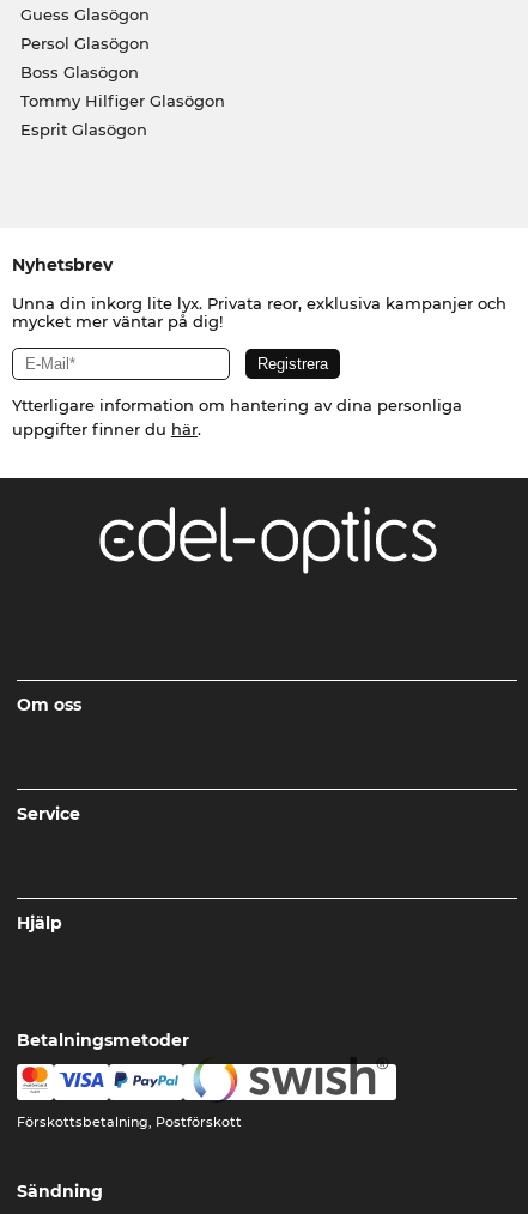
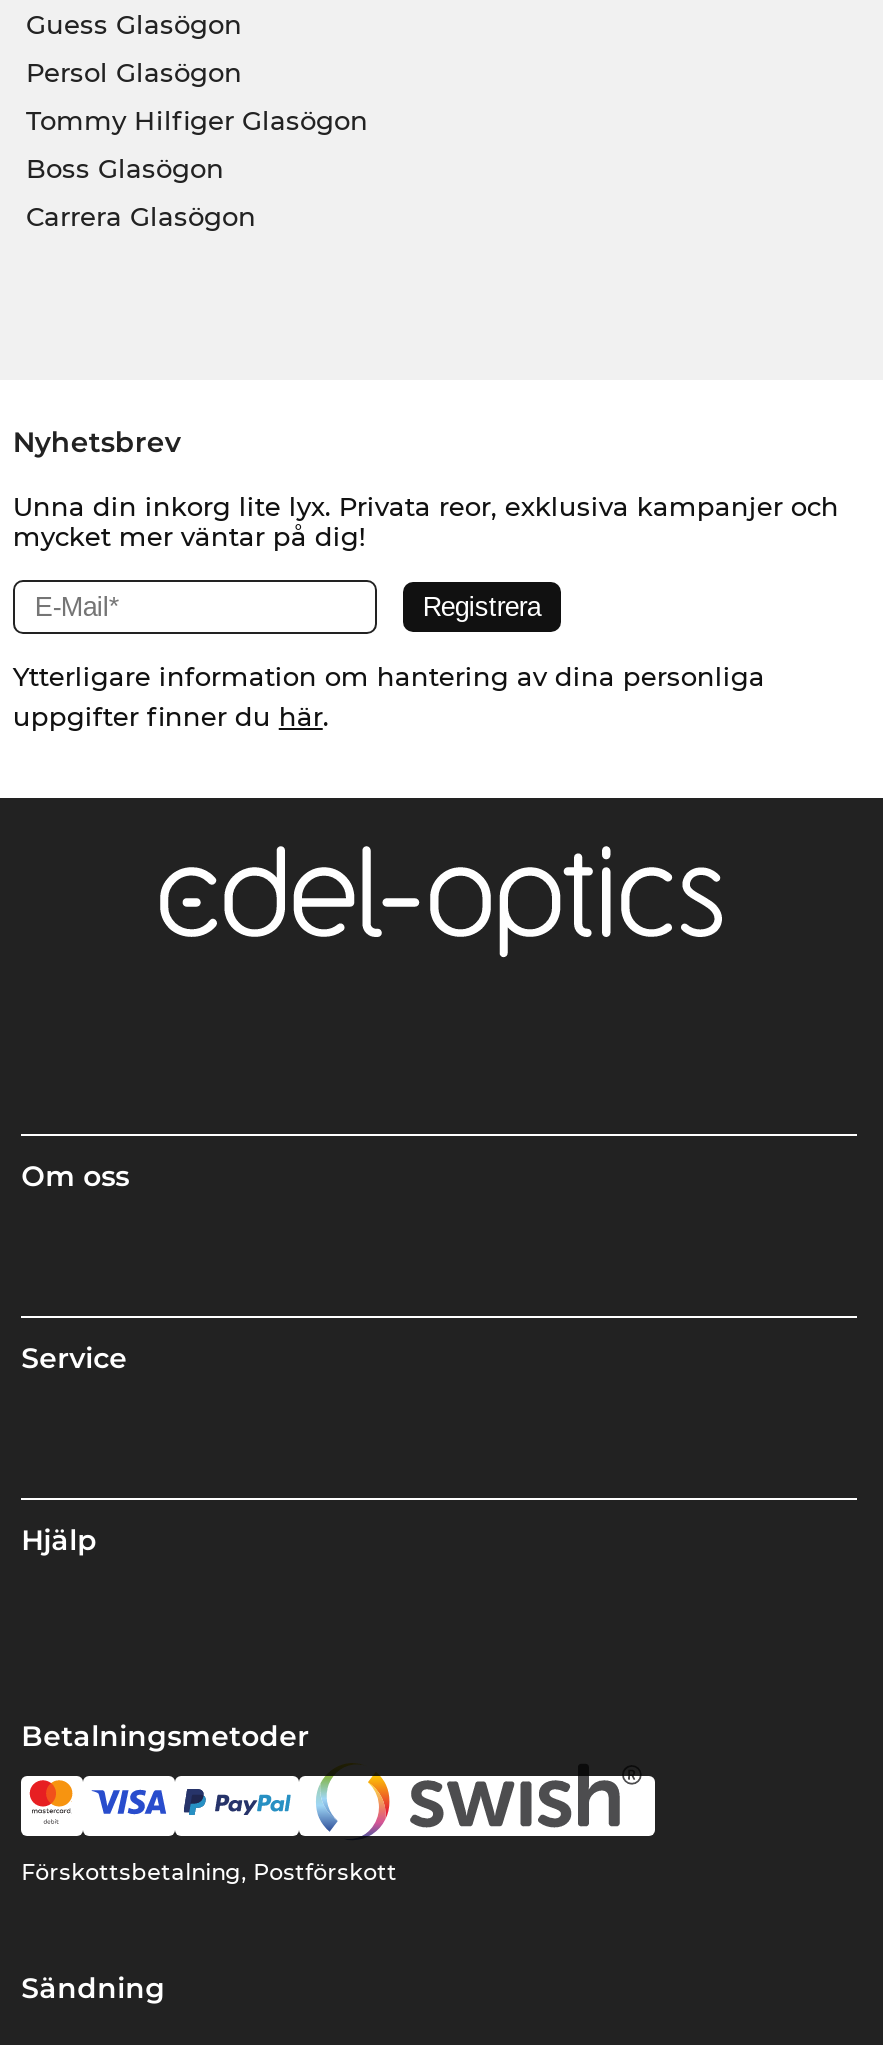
moved [20,63,138,82] -> [26,153,224,185]: Boss Glasögon
moved [20,91,224,111] -> [26,105,368,137]: Tommy Hilfiger Glasögon
[20,120,147,139] Esprit Glasögon -> [26,201,256,233] Carrera Glasögon

